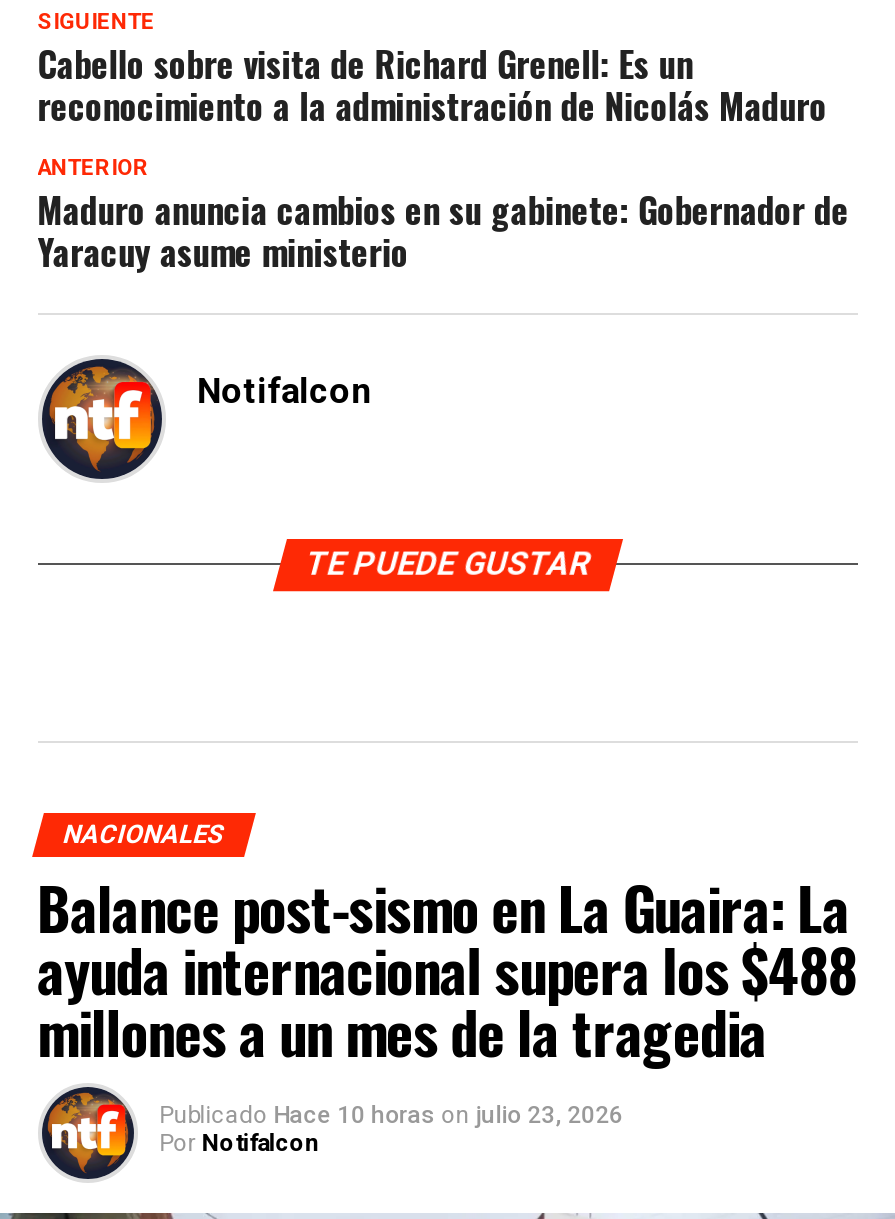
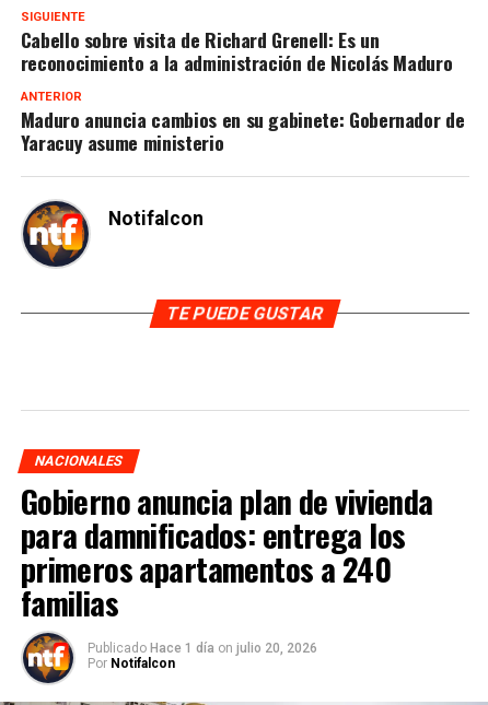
[37,865,857,1129] Balance post-sismo en La Guaira: La | ayuda internacional supera los $488 | millones a un mes de la tragedia | Publicado Hace 10 horas on julio 23, 2026 -> [20,478,433,656] Gobierno anuncia plan de vivienda | para damnificados: entrega los | primeros apartamentos a 240 | familias | Publicado Hace 1 día on julio 20, 2026

